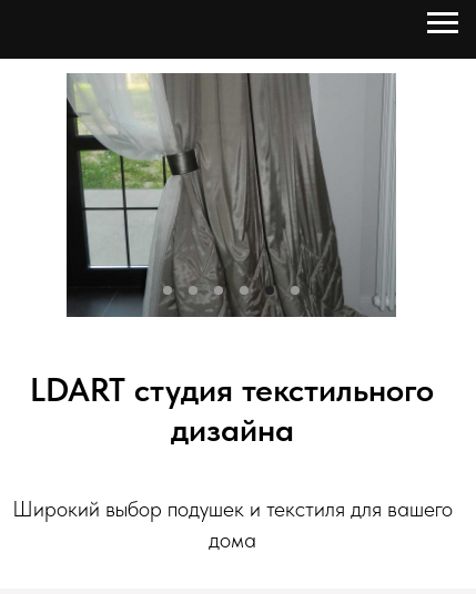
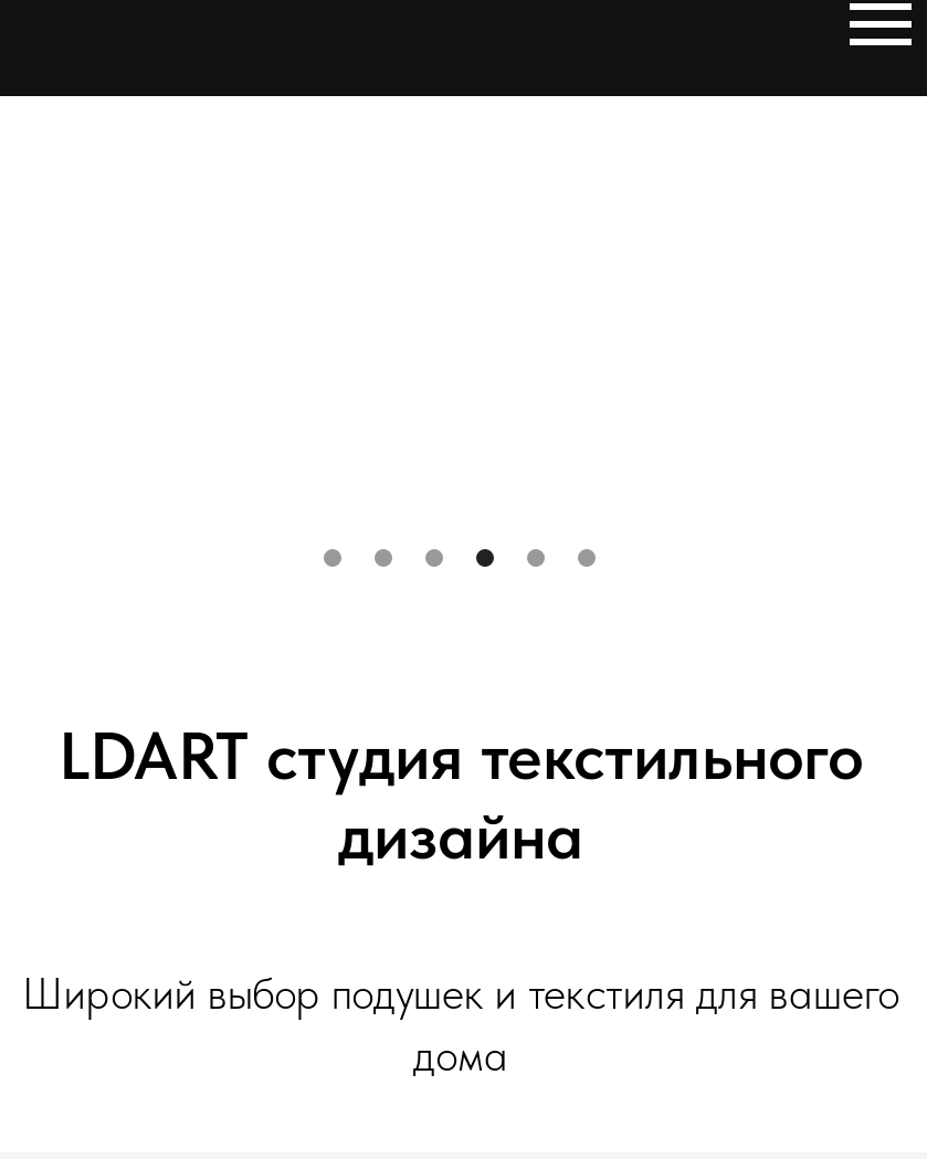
[65,72,397,318] [image] -> none

